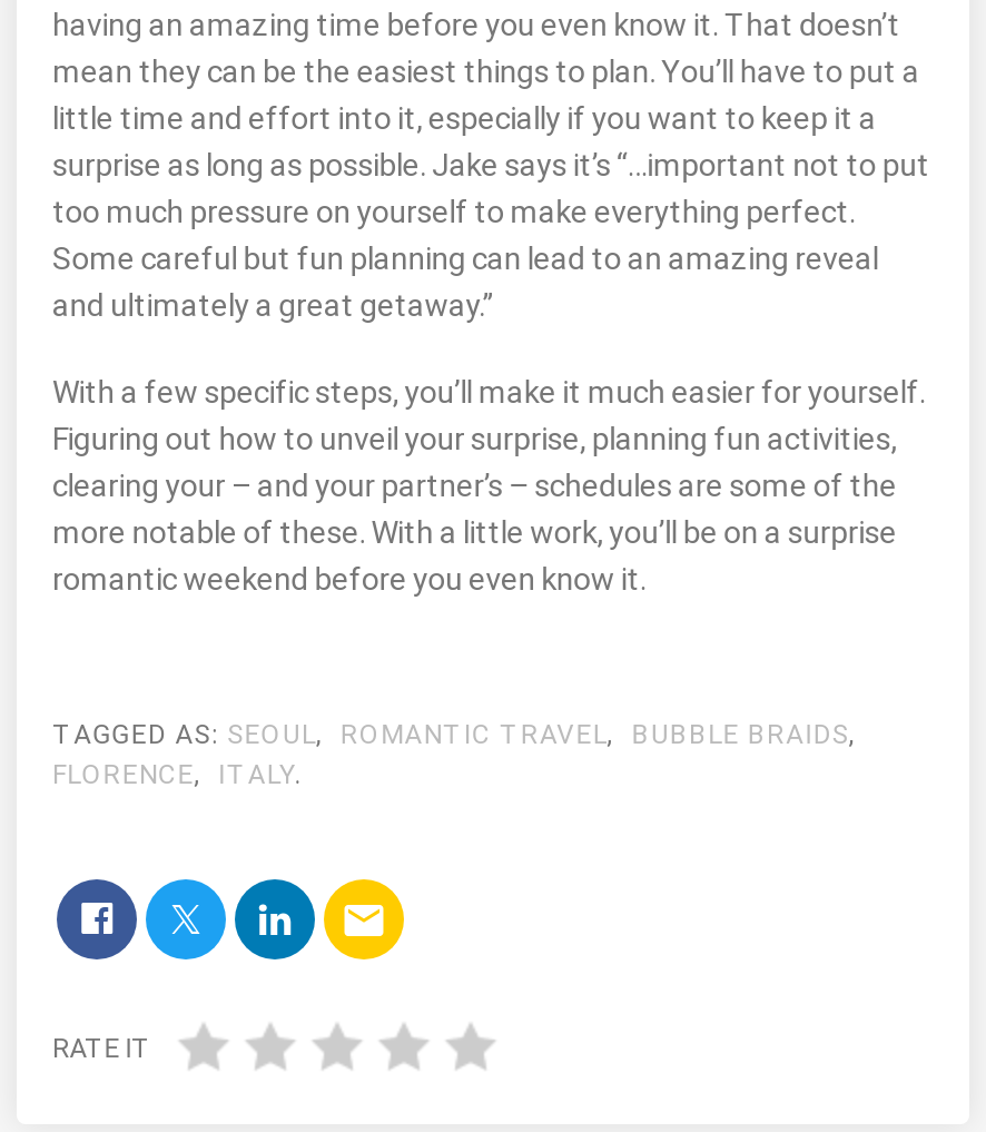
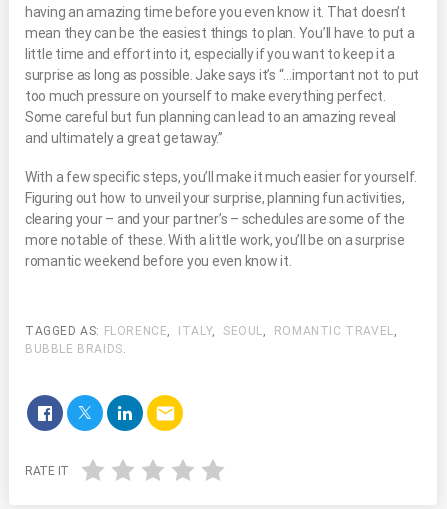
[52,721,865,792] TAGGED AS: SEOUL, ROMANTIC TRAVEL, BUBBLE BRAIDS, | FLORENCE, ITALY. -> [25,324,401,356] TAGGED AS: FLORENCE, ITALY, SEOUL, ROMANTIC TRAVEL, | BUBBLE BRAIDS.

